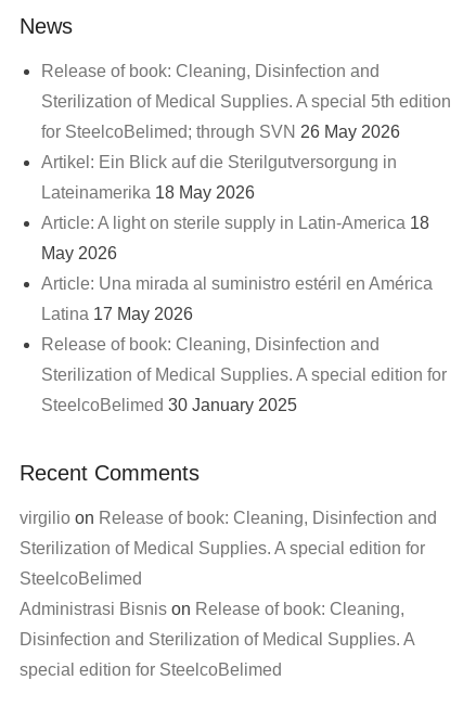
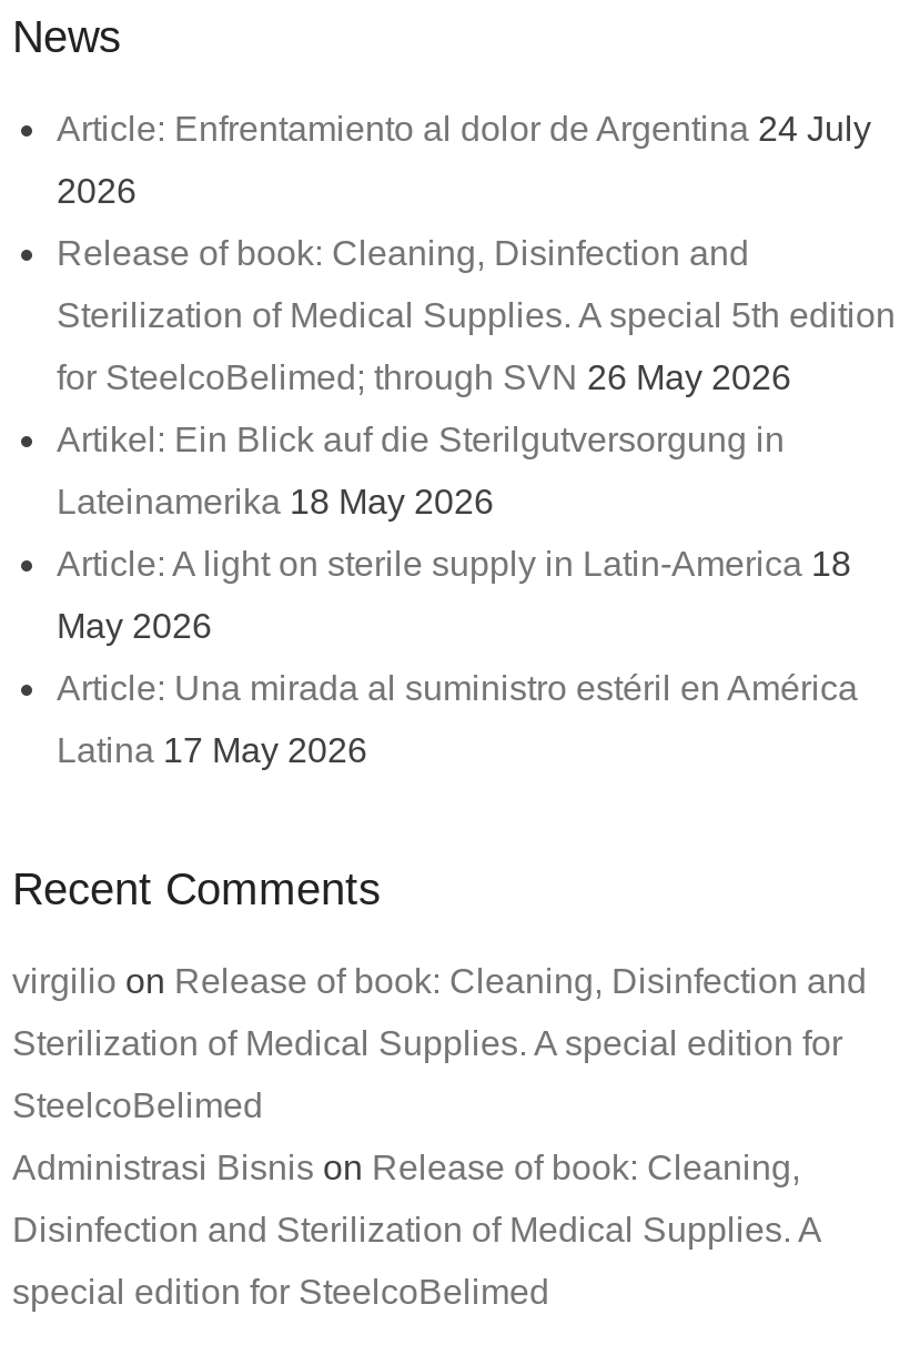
none -> [57,110,871,210] Article: Enfrentamiento al dolor de Argentina 24 July | 2026
moved [41,62,451,323] -> [57,234,896,769]: Release of book: Cleaning, Disinfection and | Sterilization of Medical Supplies. A special 5th edition | for SteelcoBelimed; through SVN 26 May 2026 | ... | Article: Una mirada al suministro estéril en América | Latina 17 May 2026
[41,335,447,414] Release of book: Cleaning, Disinfection and | Sterilization of Medical Supplies. A special edition for | SteelcoBelimed 30 January 2025 -> none

